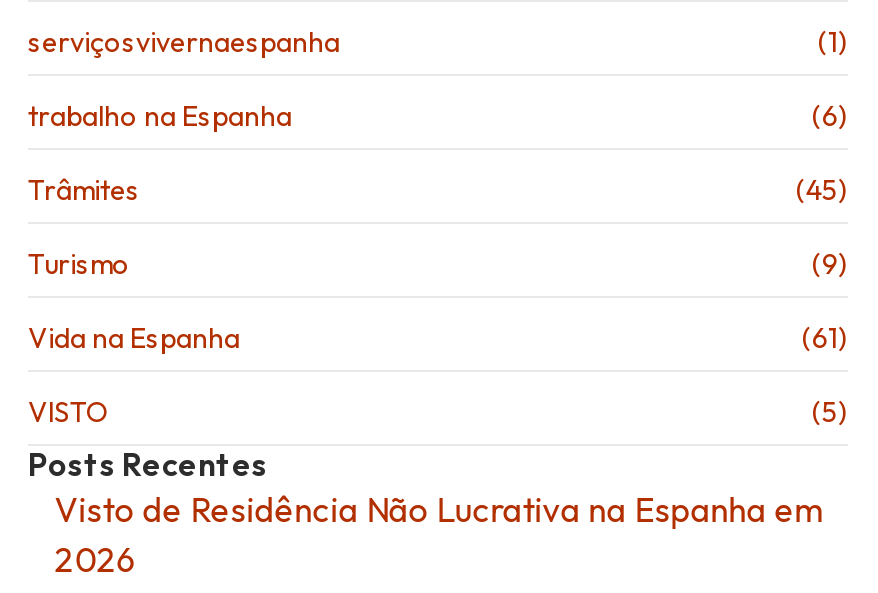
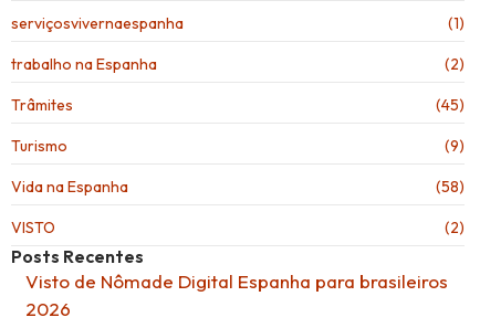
[806,98,848,134] (6) -> [441,54,465,74] (2)
[796,320,848,356] (61) -> [432,177,465,197] (58)
[806,394,848,430] (5) -> [441,218,465,237] (2)
[54,488,824,530] Visto de Residência Não Lucrativa na Espanha em -> [26,269,448,293] Visto de Nômade Digital Espanha para brasileiros

